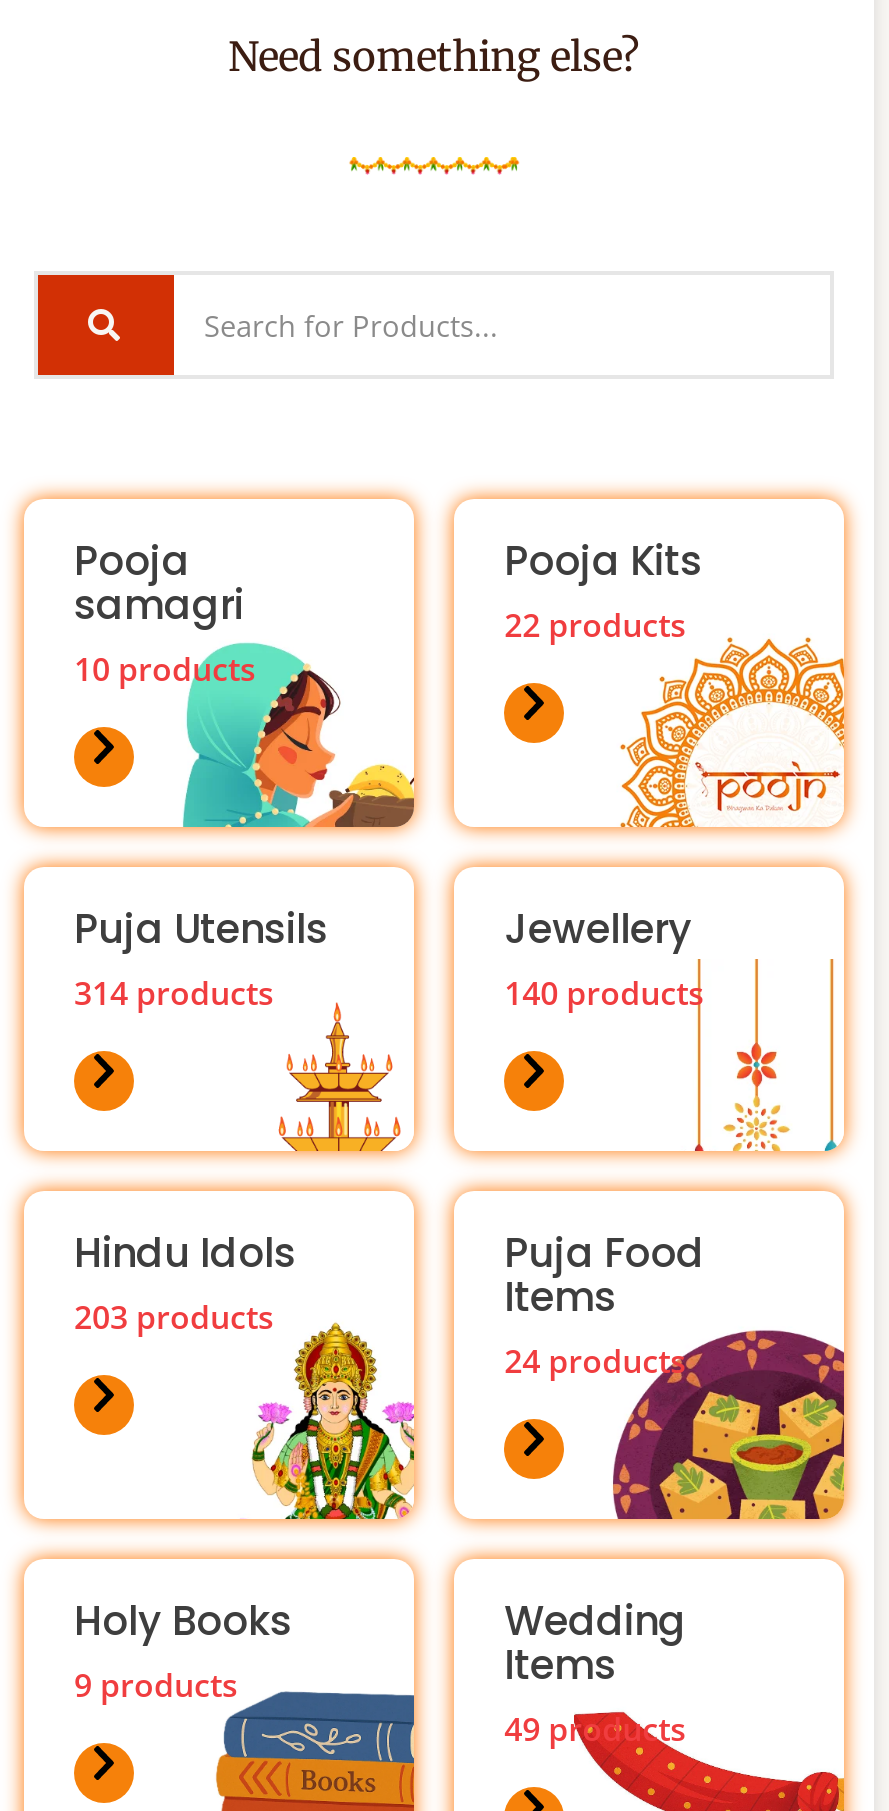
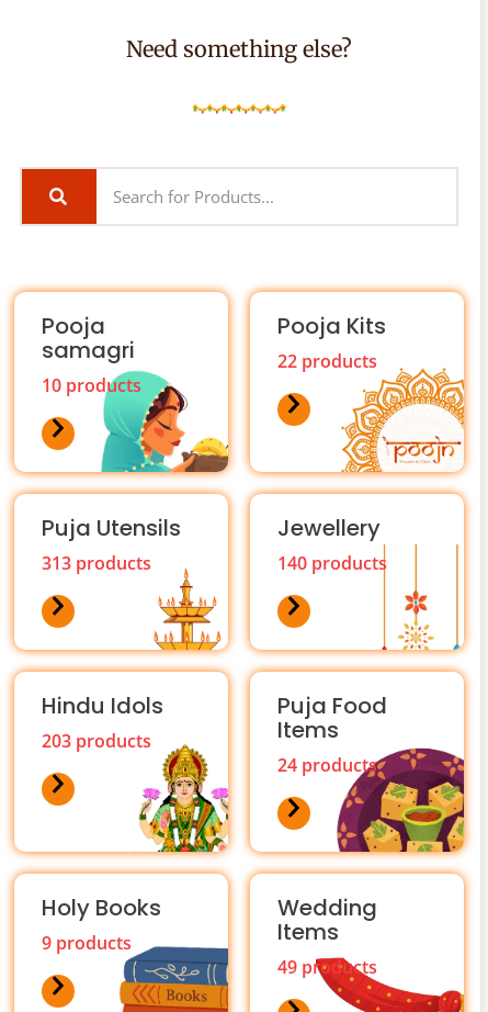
[74,972,274,1016] 314 products -> [42,551,151,576] 313 products

